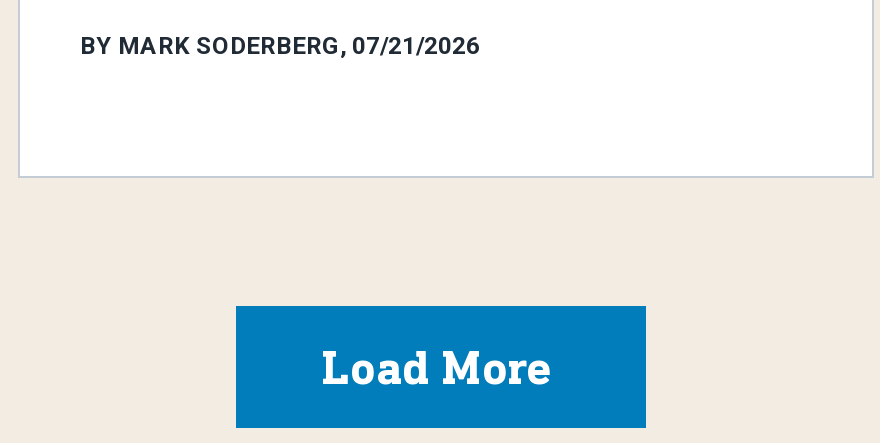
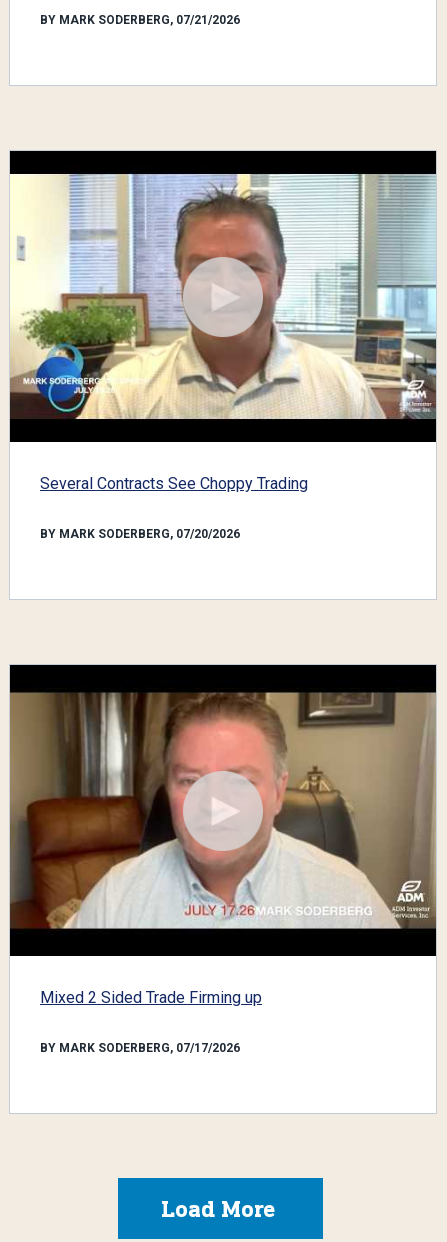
none -> [9,150,437,541] [image] | Several Contracts See Choppy Trading | BY MARK SODERBERG, 07/20/2026
none -> [9,664,437,1055] [image] | Mixed 2 Sided Trade Firming up | BY MARK SODERBERG, 07/17/2026

